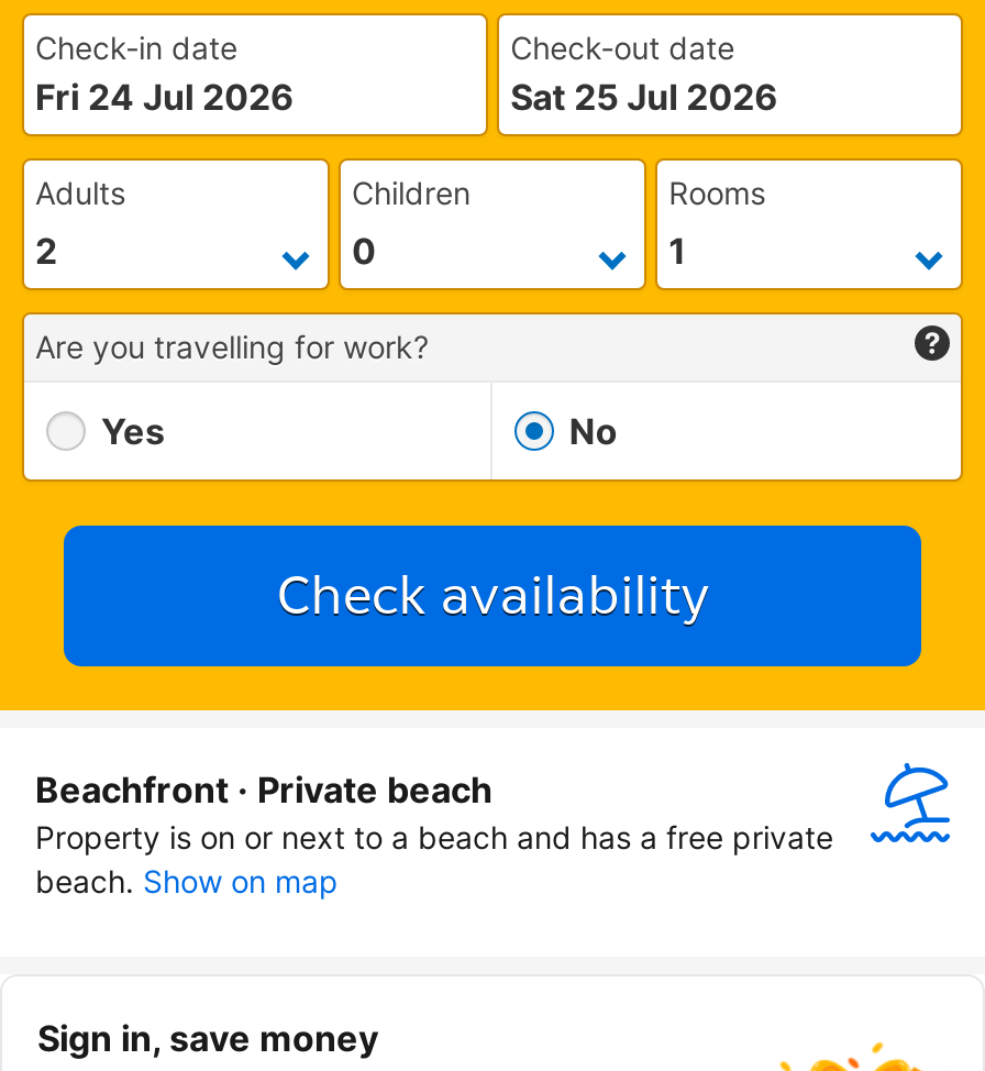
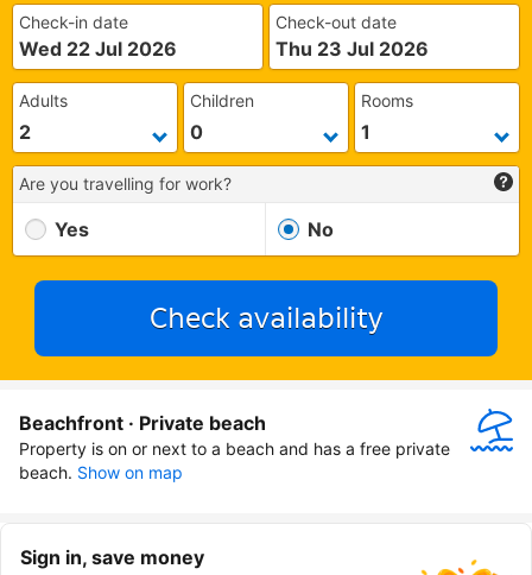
[35,75,295,119] Fri 24 Jul 2026 -> [19,37,177,61] Wed 22 Jul 2026
[510,75,779,119] Sat 25 Jul 2026 -> [276,37,429,61] Thu 23 Jul 2026

